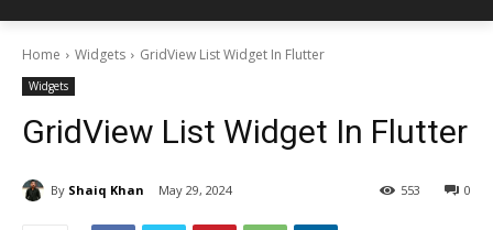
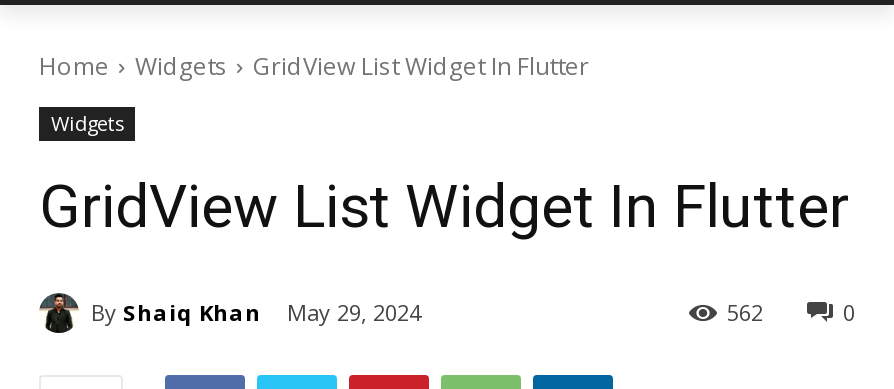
[401,182,420,198] 553 -> [727,297,763,327] 562

